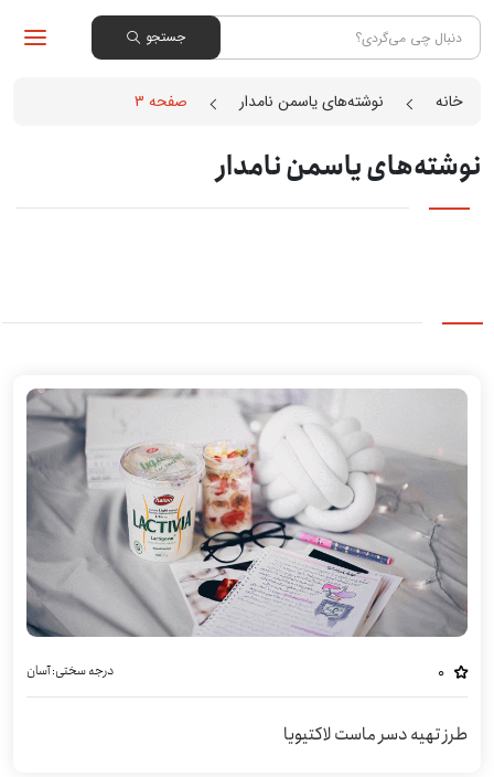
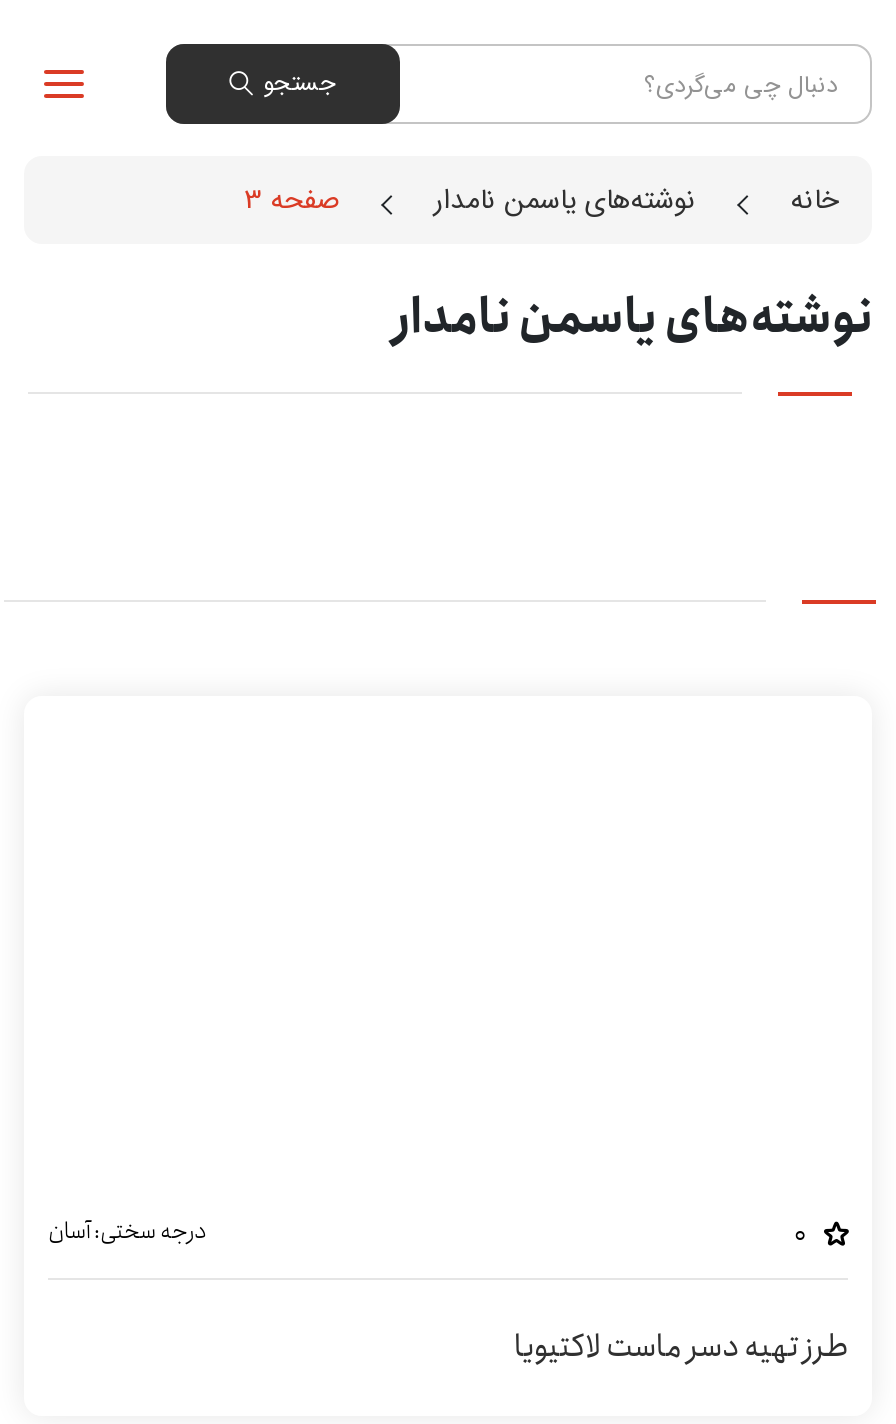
[25,387,469,638] [image] -> none

